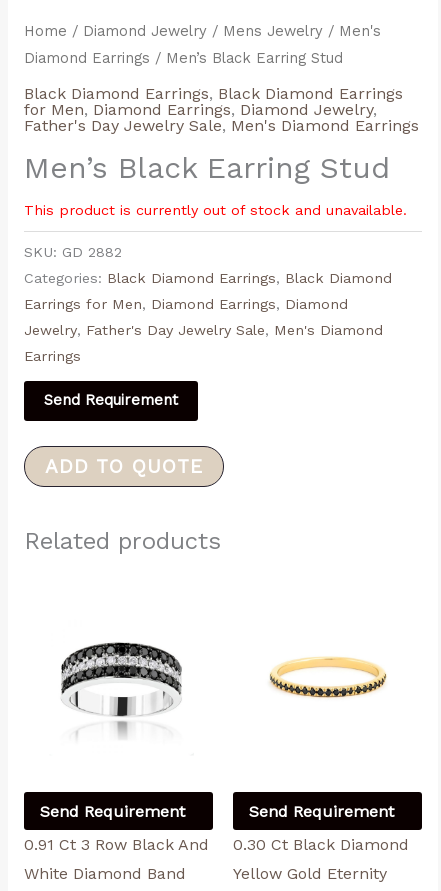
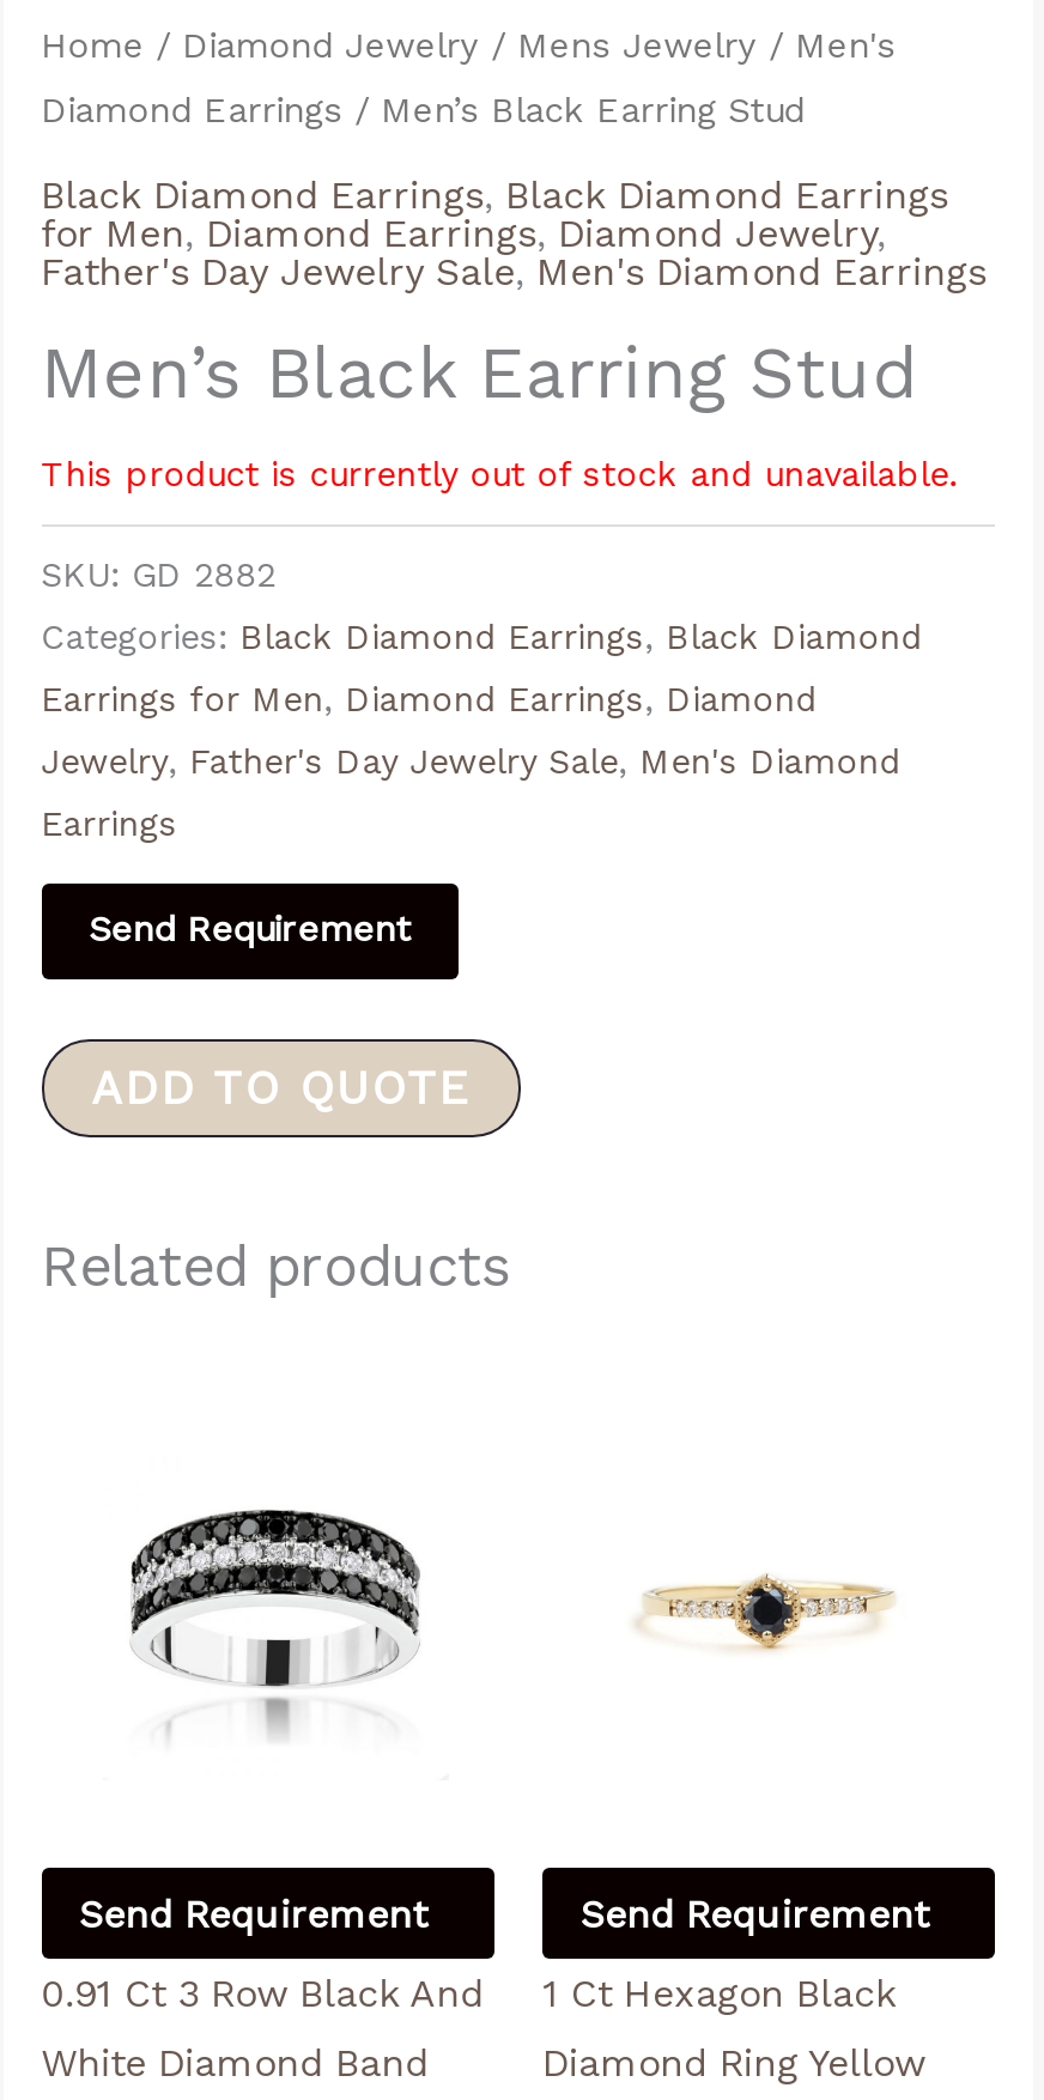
[269,656,387,701] [image] -> [631,1544,909,1652] [image]
[233,835,409,854] 0.30 Ct Black Diamond -> [542,1972,897,2017] 1 Ct Hexagon Black
[233,864,387,883] Yellow Gold Eternity -> [542,2041,925,2087] Diamond Ring Yellow

